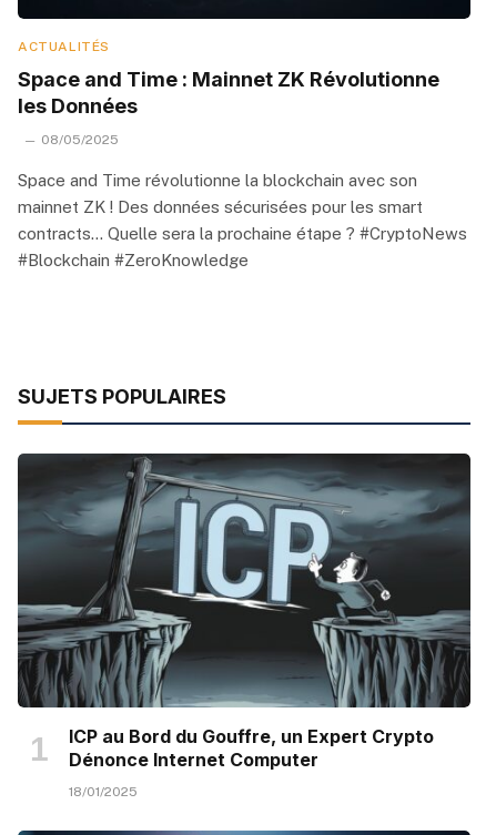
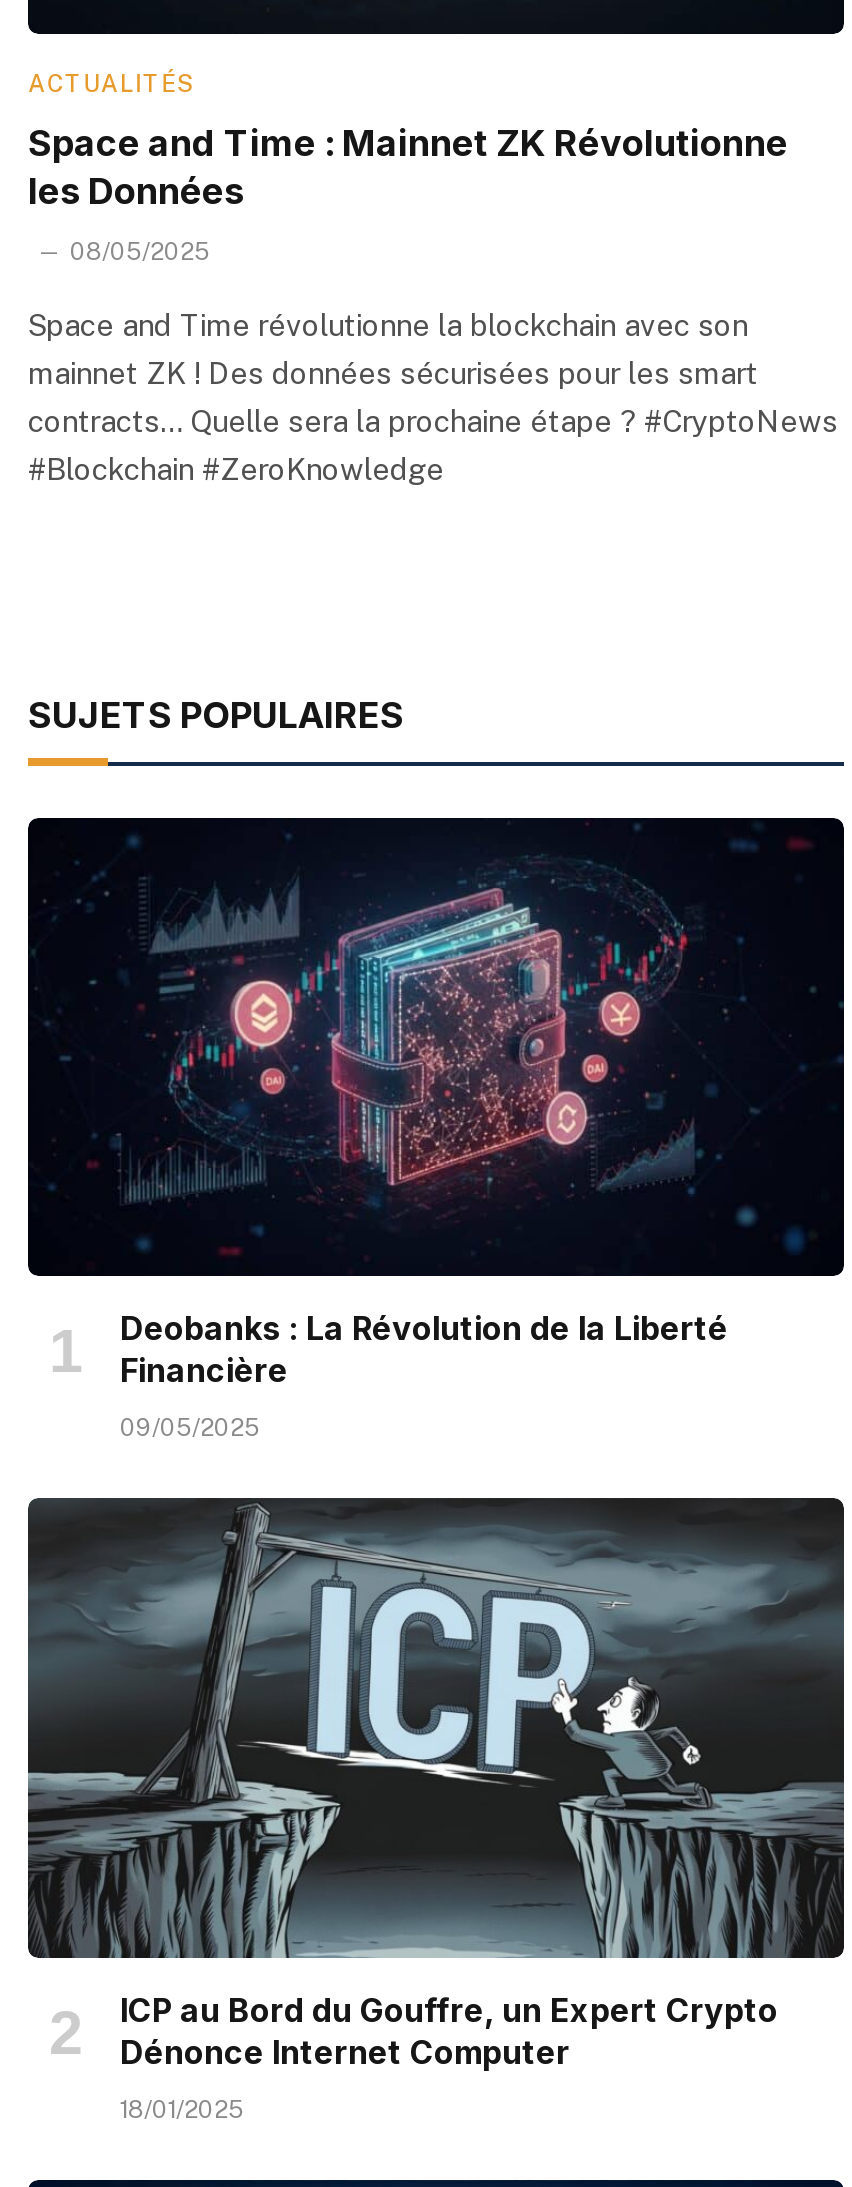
none -> [28,822,842,1442] [image] | Deobanks : La Révolution de la Liberté | Financière | 09/05/2025

